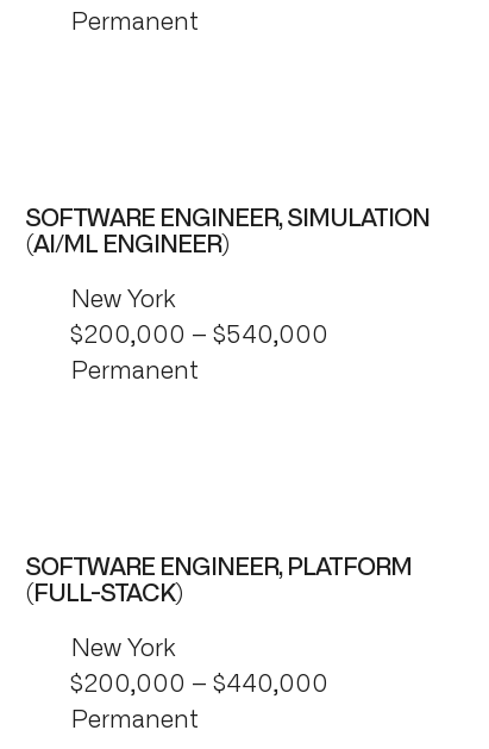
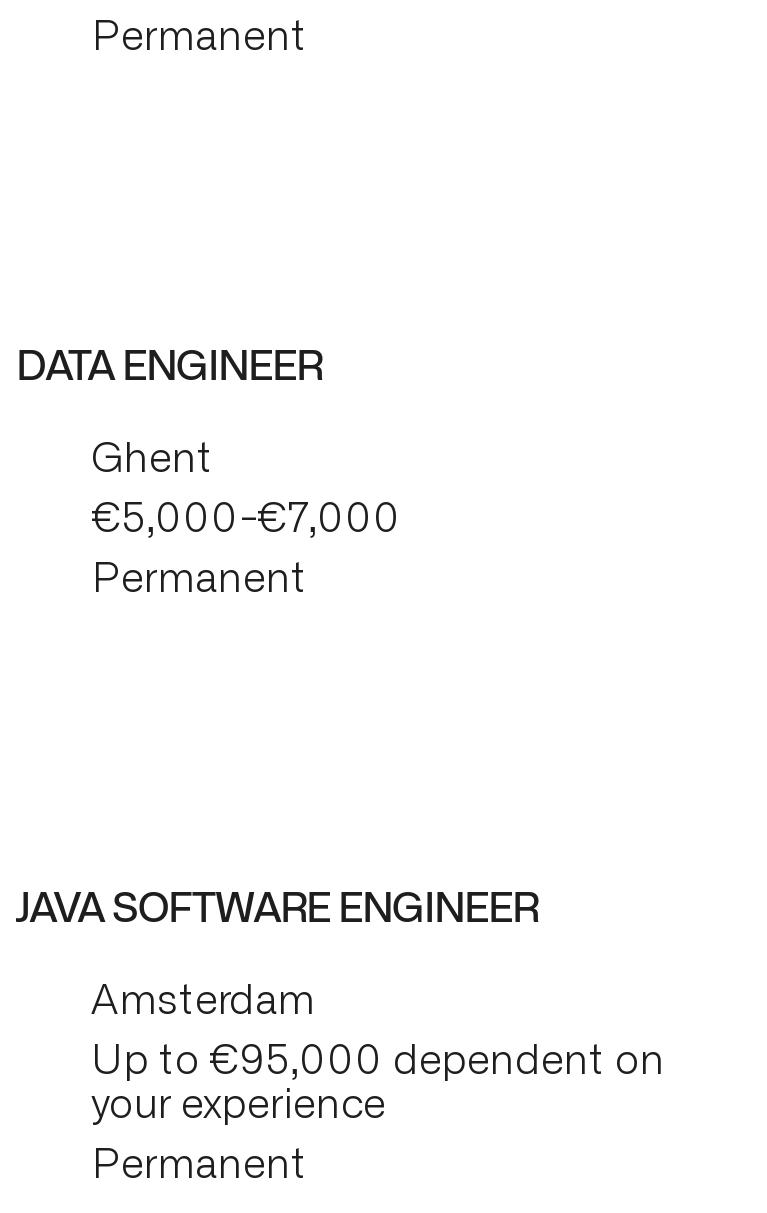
[25,201,429,256] SOFTWARE ENGINEER, SIMULATION | (AI/ML ENGINEER) -> [16,338,322,386] DATA ENGINEER
[70,282,328,347] New York | $200,000 – $540,000 -> [91,430,401,538] Ghent | €5,000-€7,000
[25,550,411,605] SOFTWARE ENGINEER, PLATFORM | (FULL-STACK) -> [16,880,538,928] JAVA SOFTWARE ENGINEER
[70,631,328,695] New York | $200,000 – $440,000 -> [91,972,665,1124] Amsterdam | Up to €95,000 dependent on | your experience

